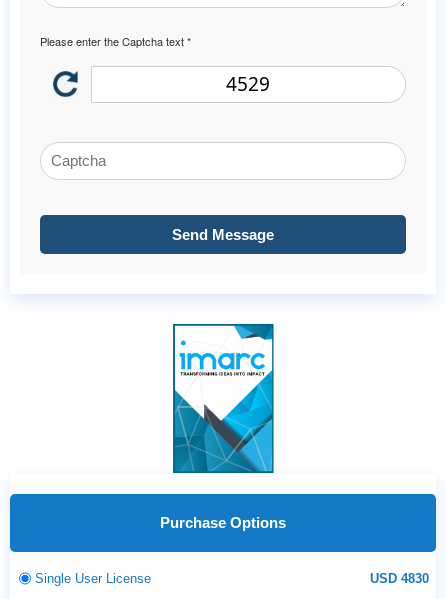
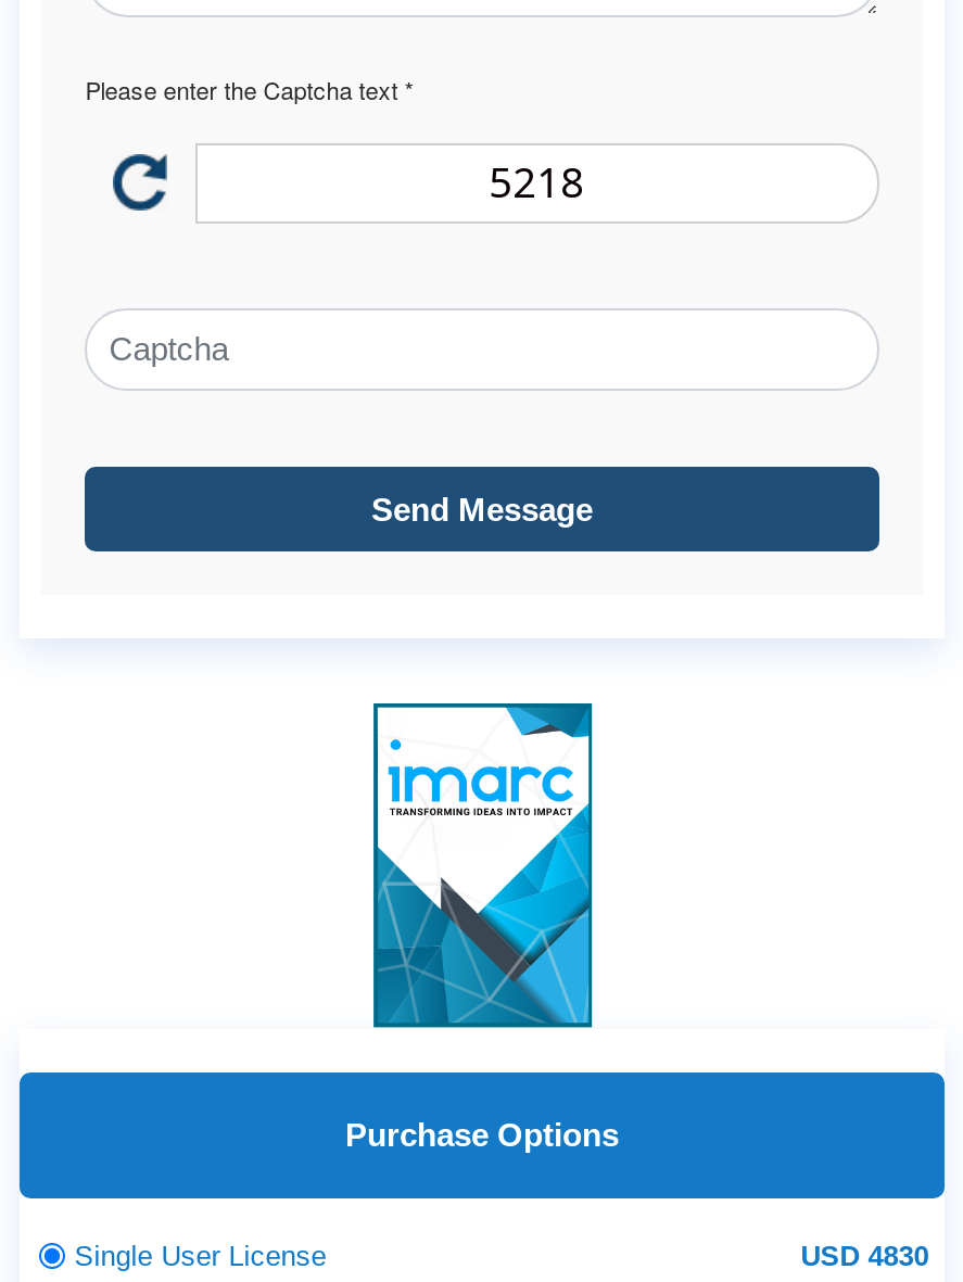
[226,71,270,97] 4529 -> [489,153,584,210] 5218

